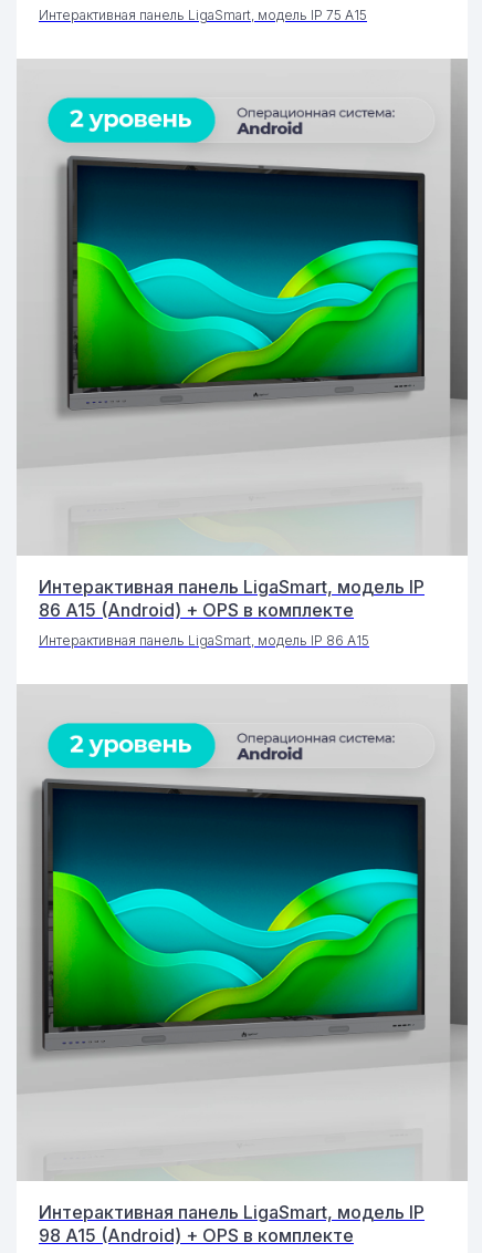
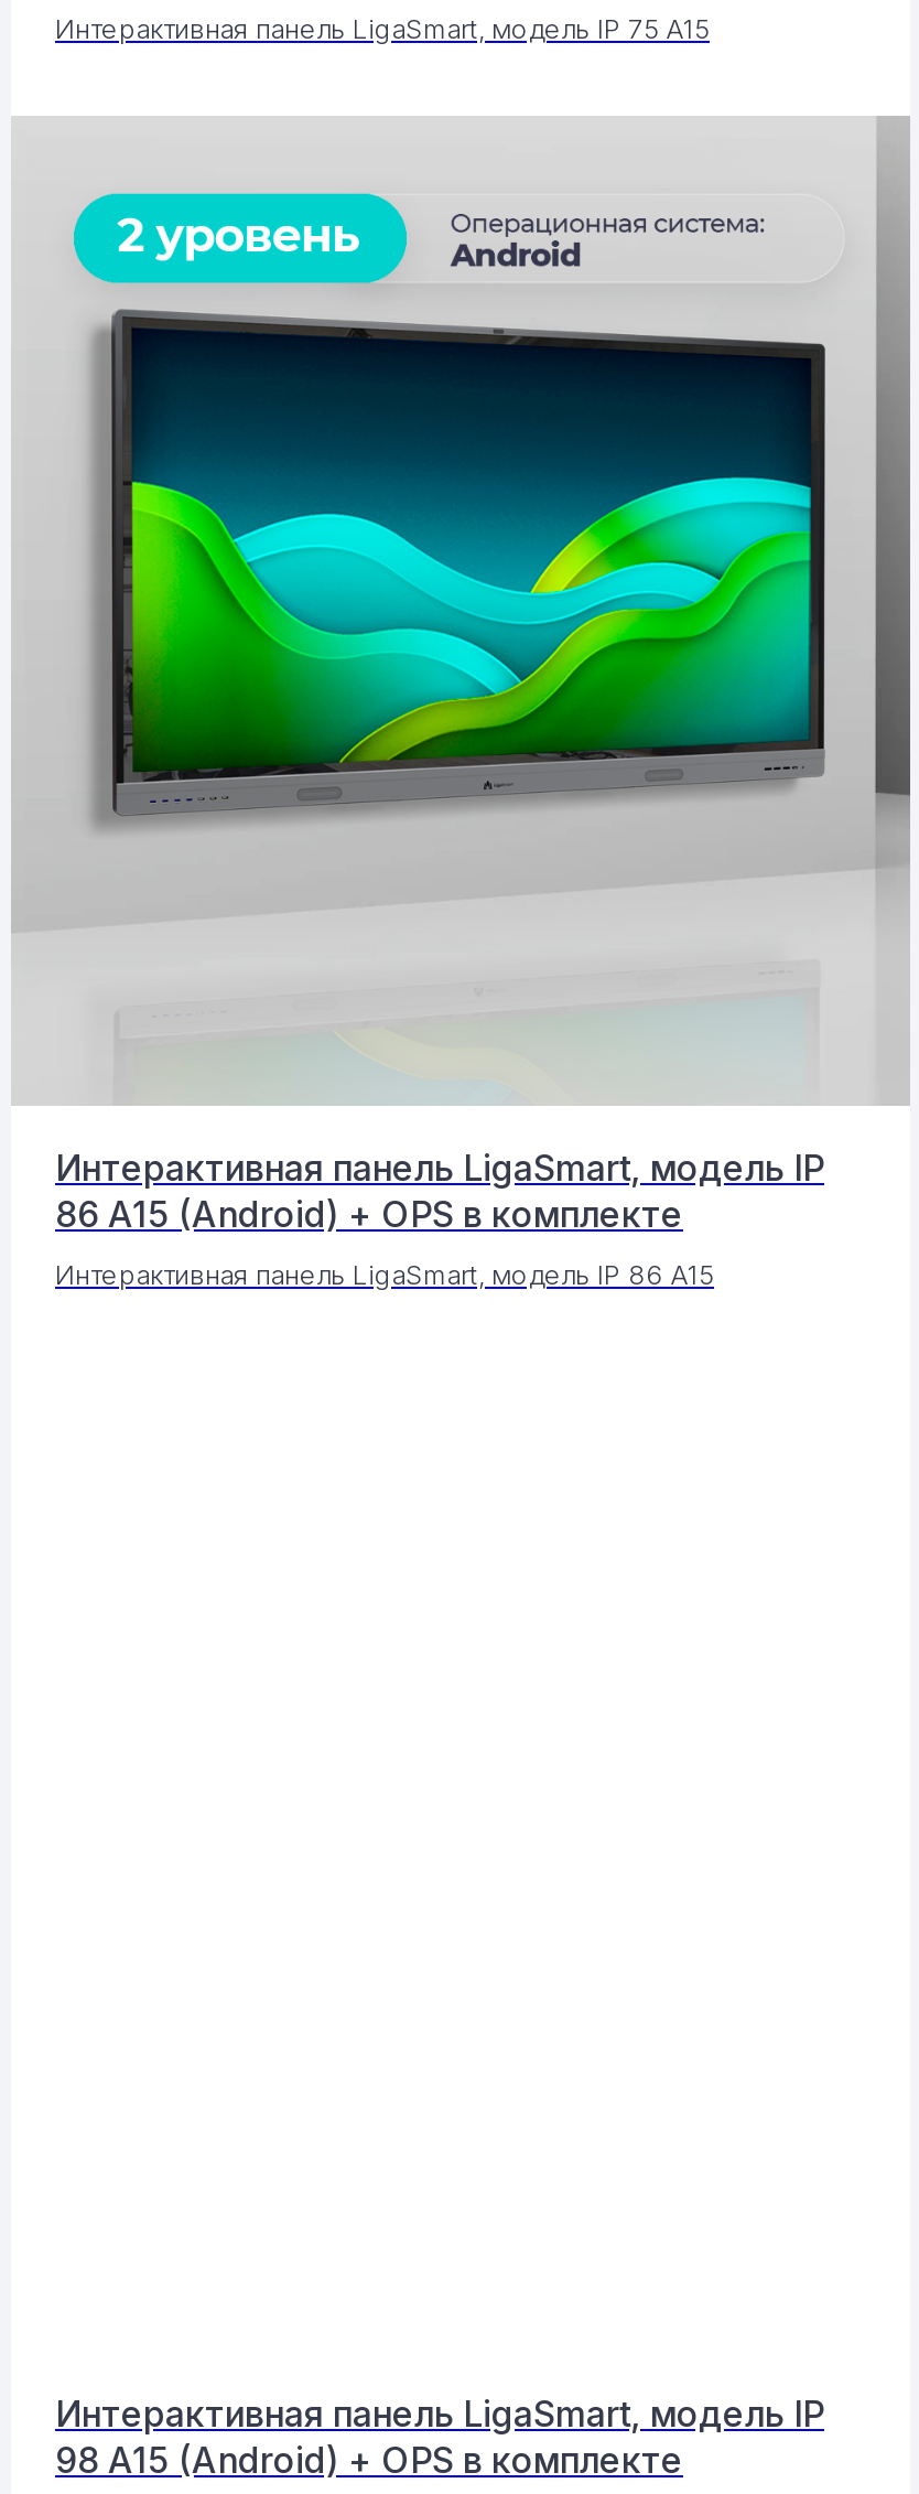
[17,684,469,1181] [image] -> none

